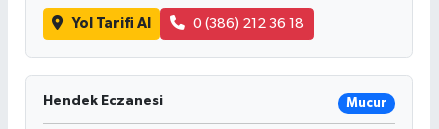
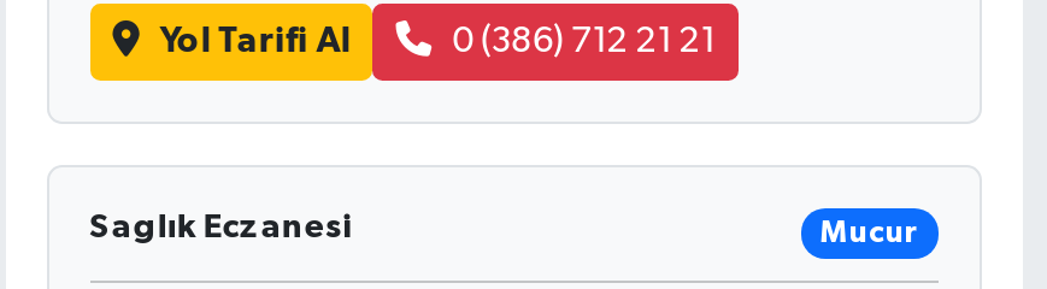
[193,16,304,31] 0 (386) 212 36 18 -> [452,23,715,59] 0 (386) 712 21 21
[43,94,163,108] Hendek Eczanesi -> [90,211,353,245] Saglık Eczanesi

